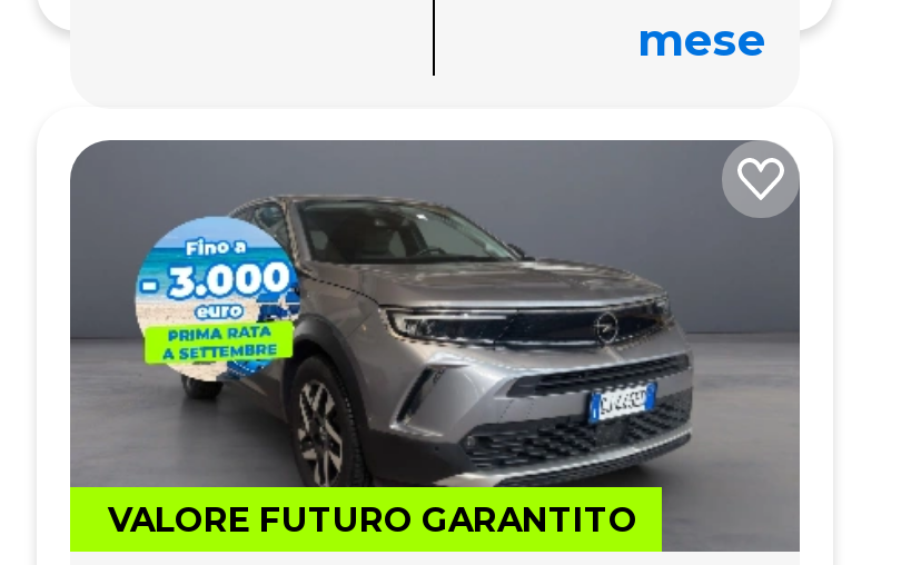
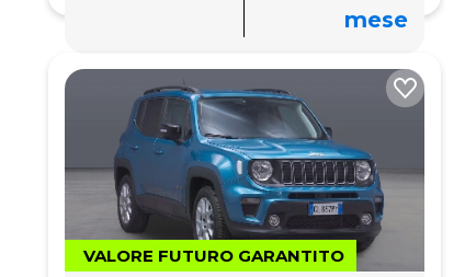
[135,176,717,514] [image] -> [98,85,385,254] [image]

